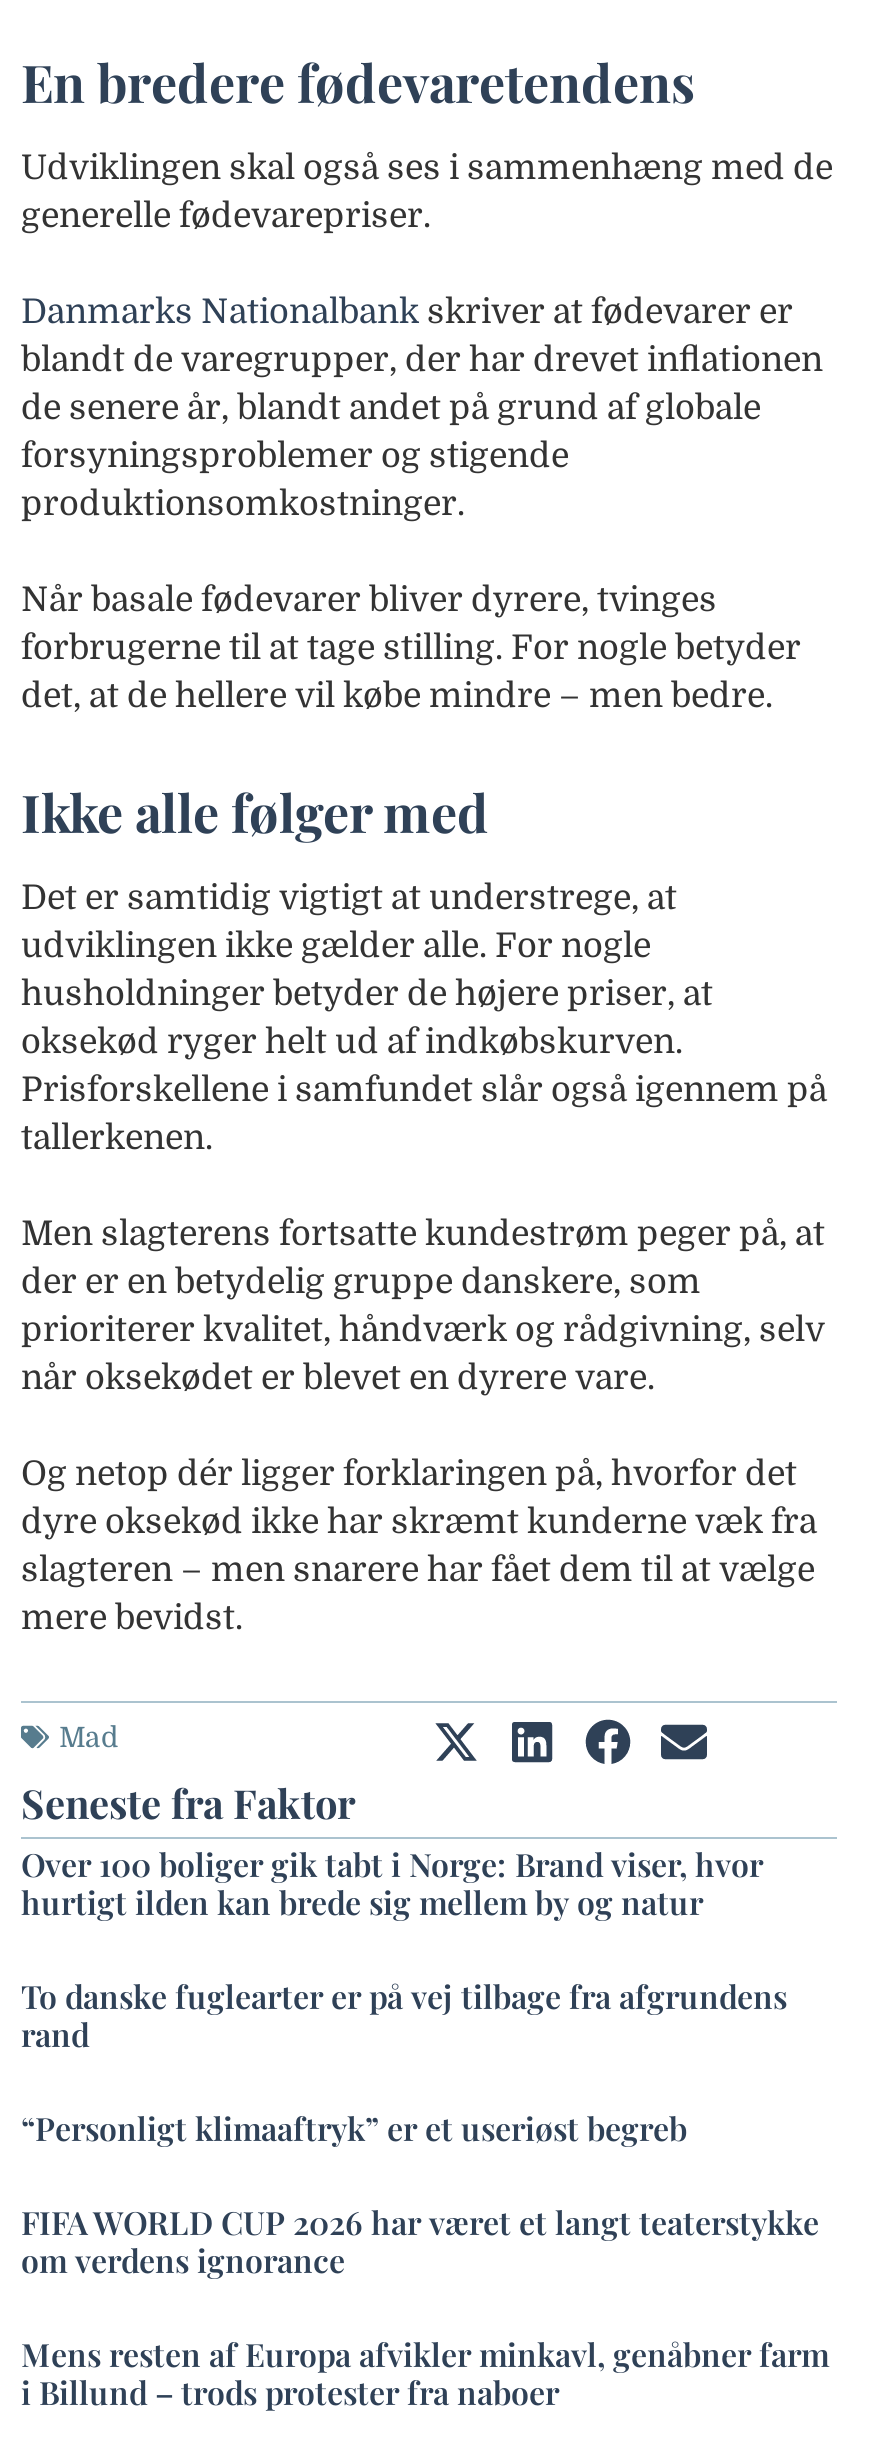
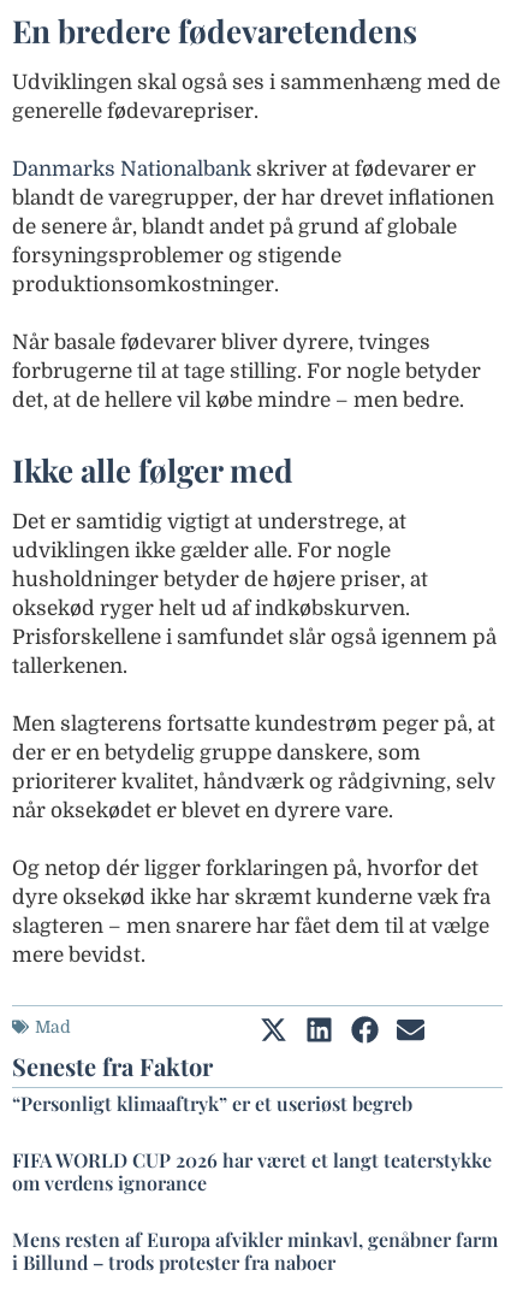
[21,1843,787,2055] Over 100 boliger gik tabt i Norge: Brand viser, hvor | hurtigt ilden kan brede sig mellem by og natur | To danske fuglearter er på vej tilbage fra afgrundens | rand -> none

